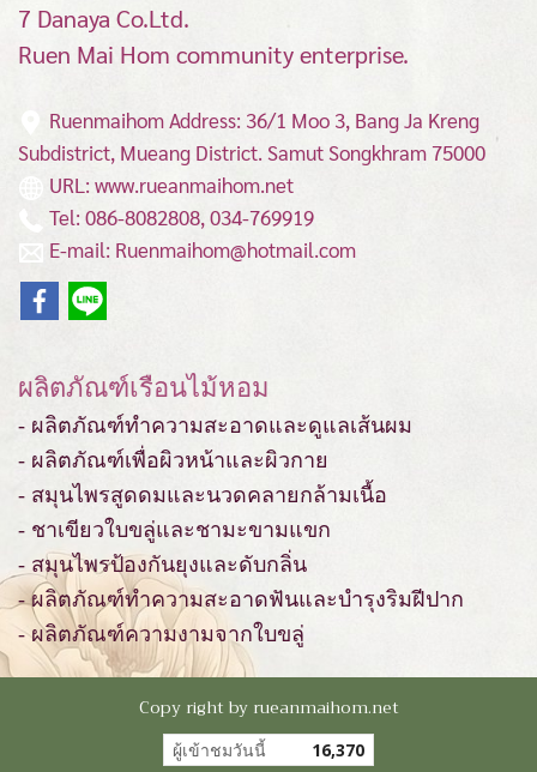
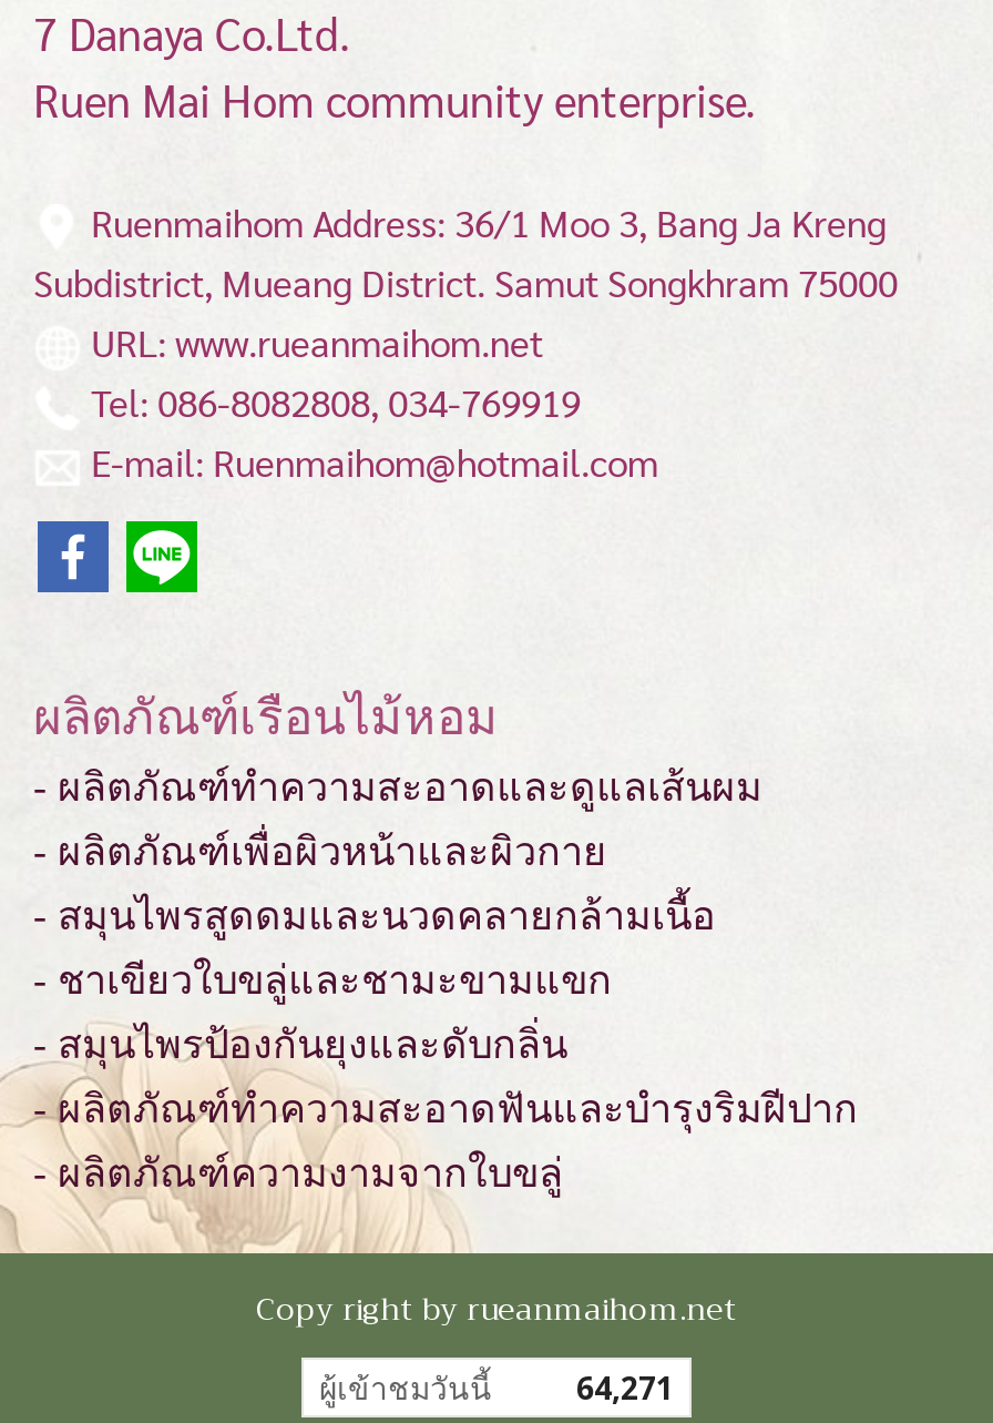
[173,738,364,761] ผู้เข้าชมวันนี้ 16,370 -> [319,1365,674,1407] ผู้เข้าชมวันนี้ 64,271

